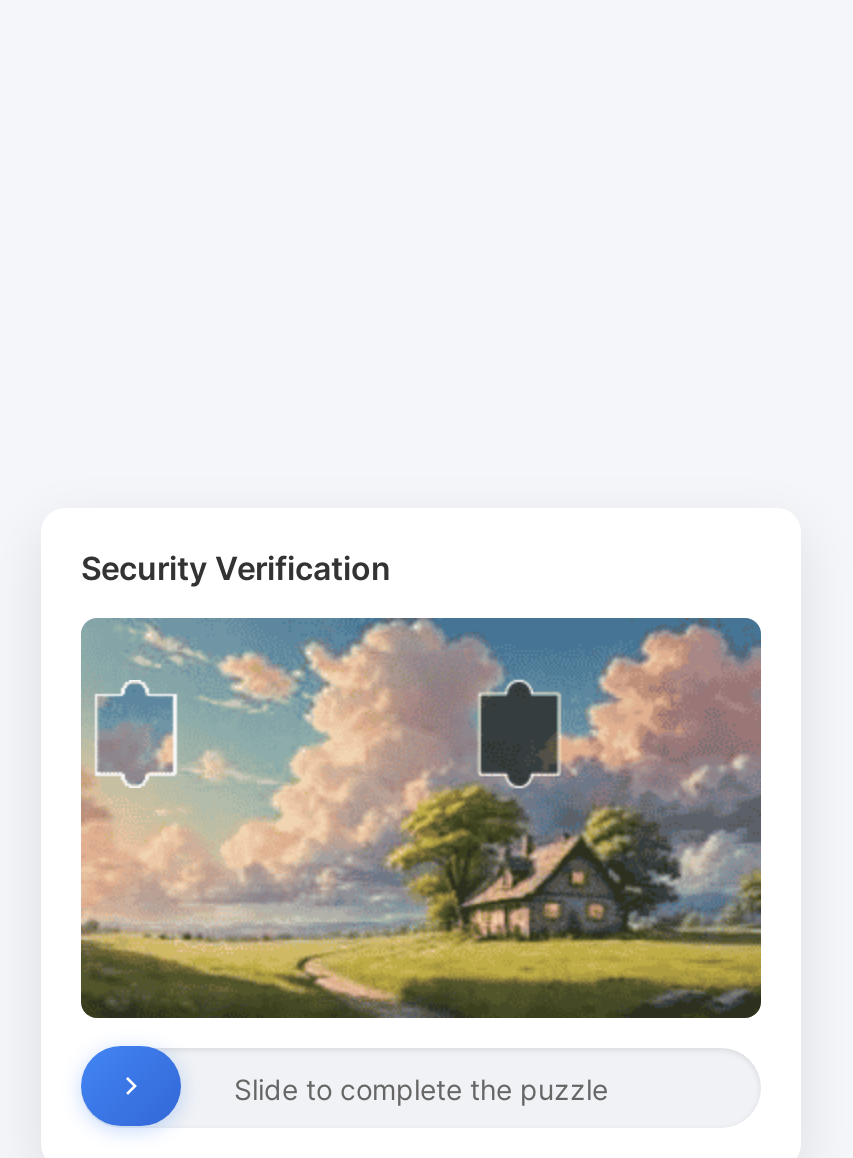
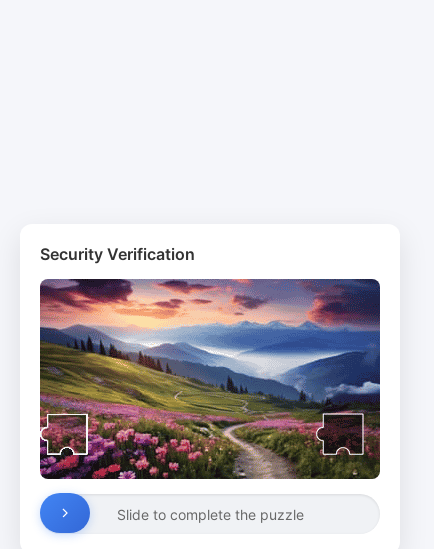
[79,616,763,1020] [image] -> [39,278,381,480] [image]

